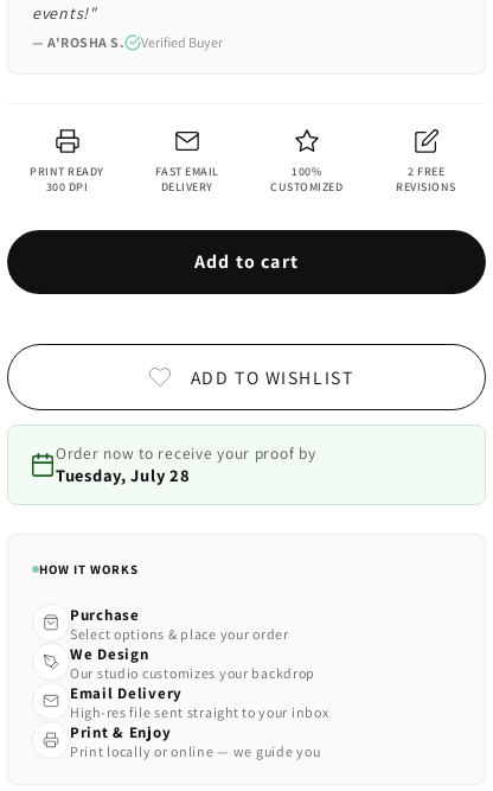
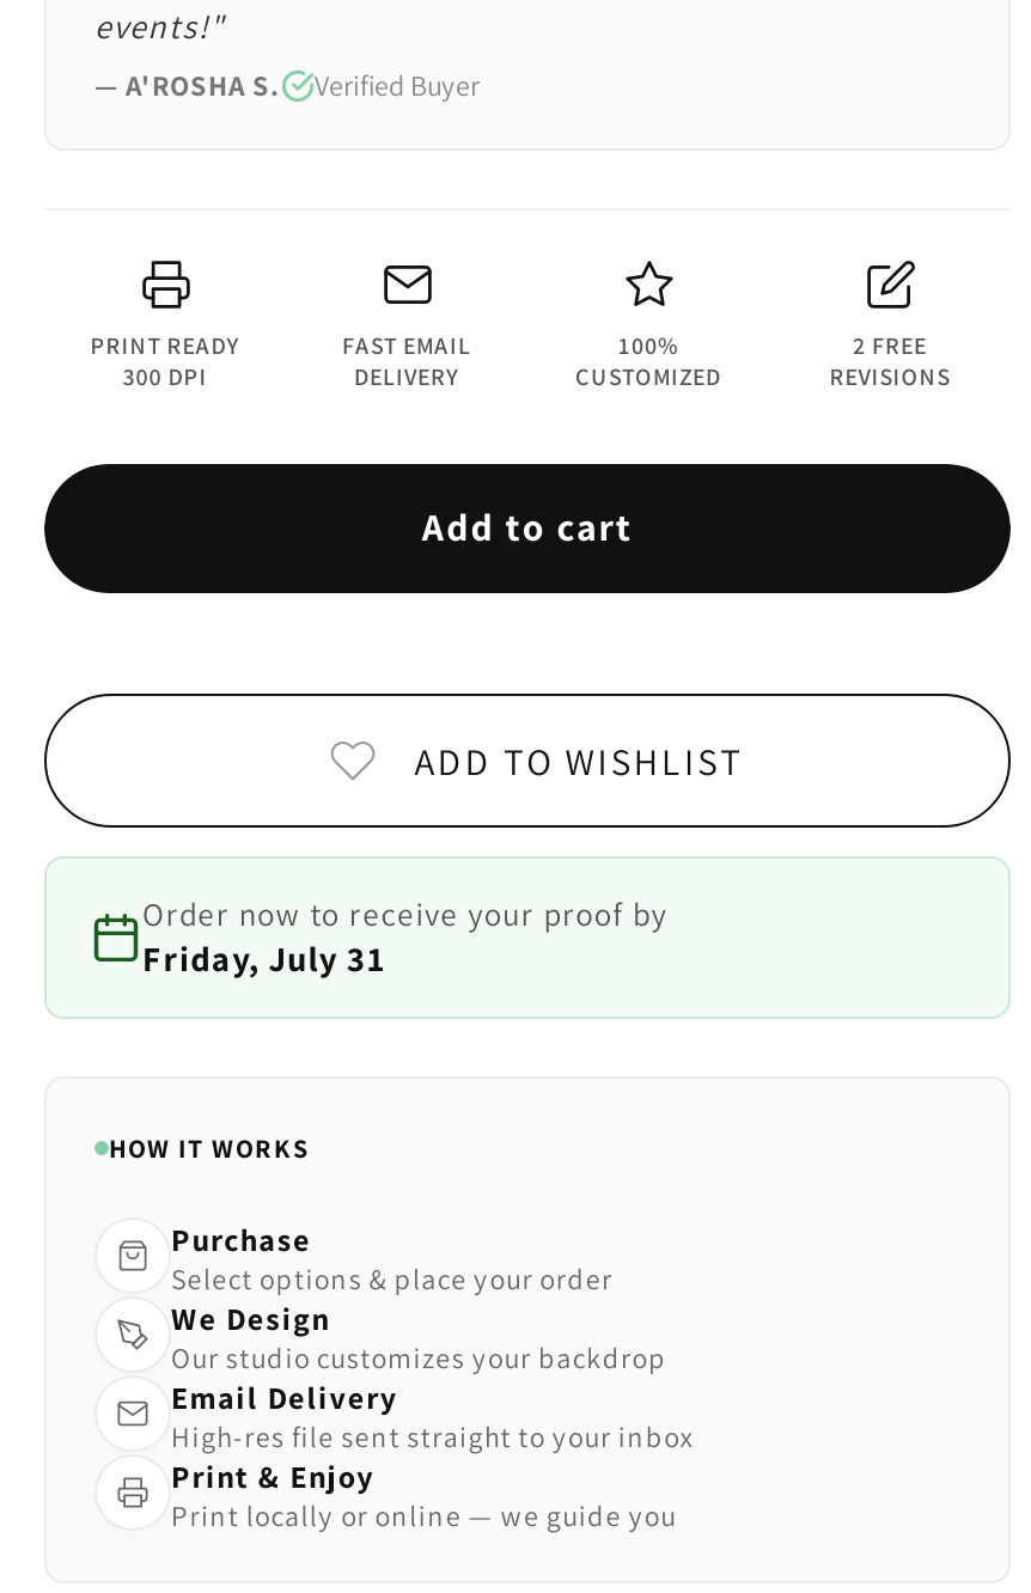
[56,463,190,486] Tuesday, July 28 -> [142,934,386,980] Friday, July 31

